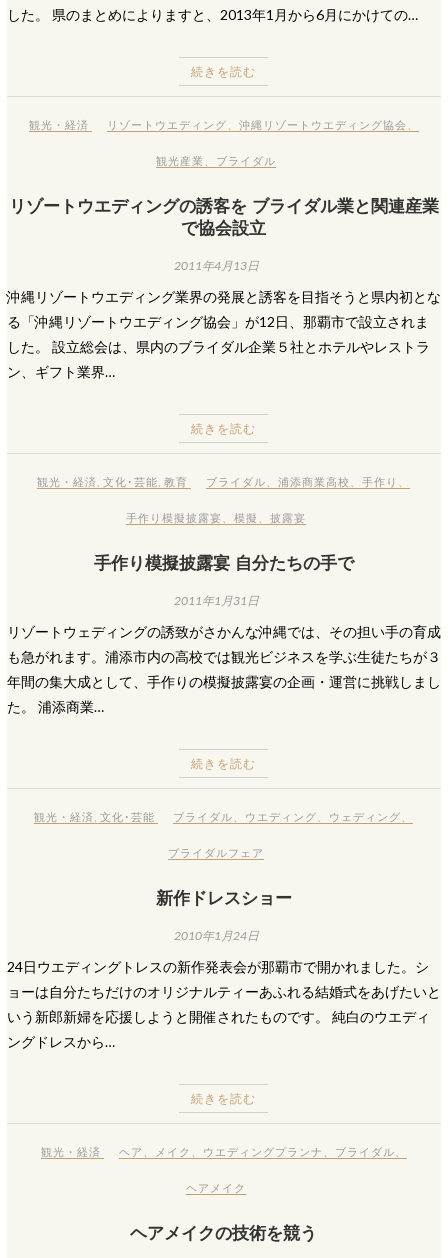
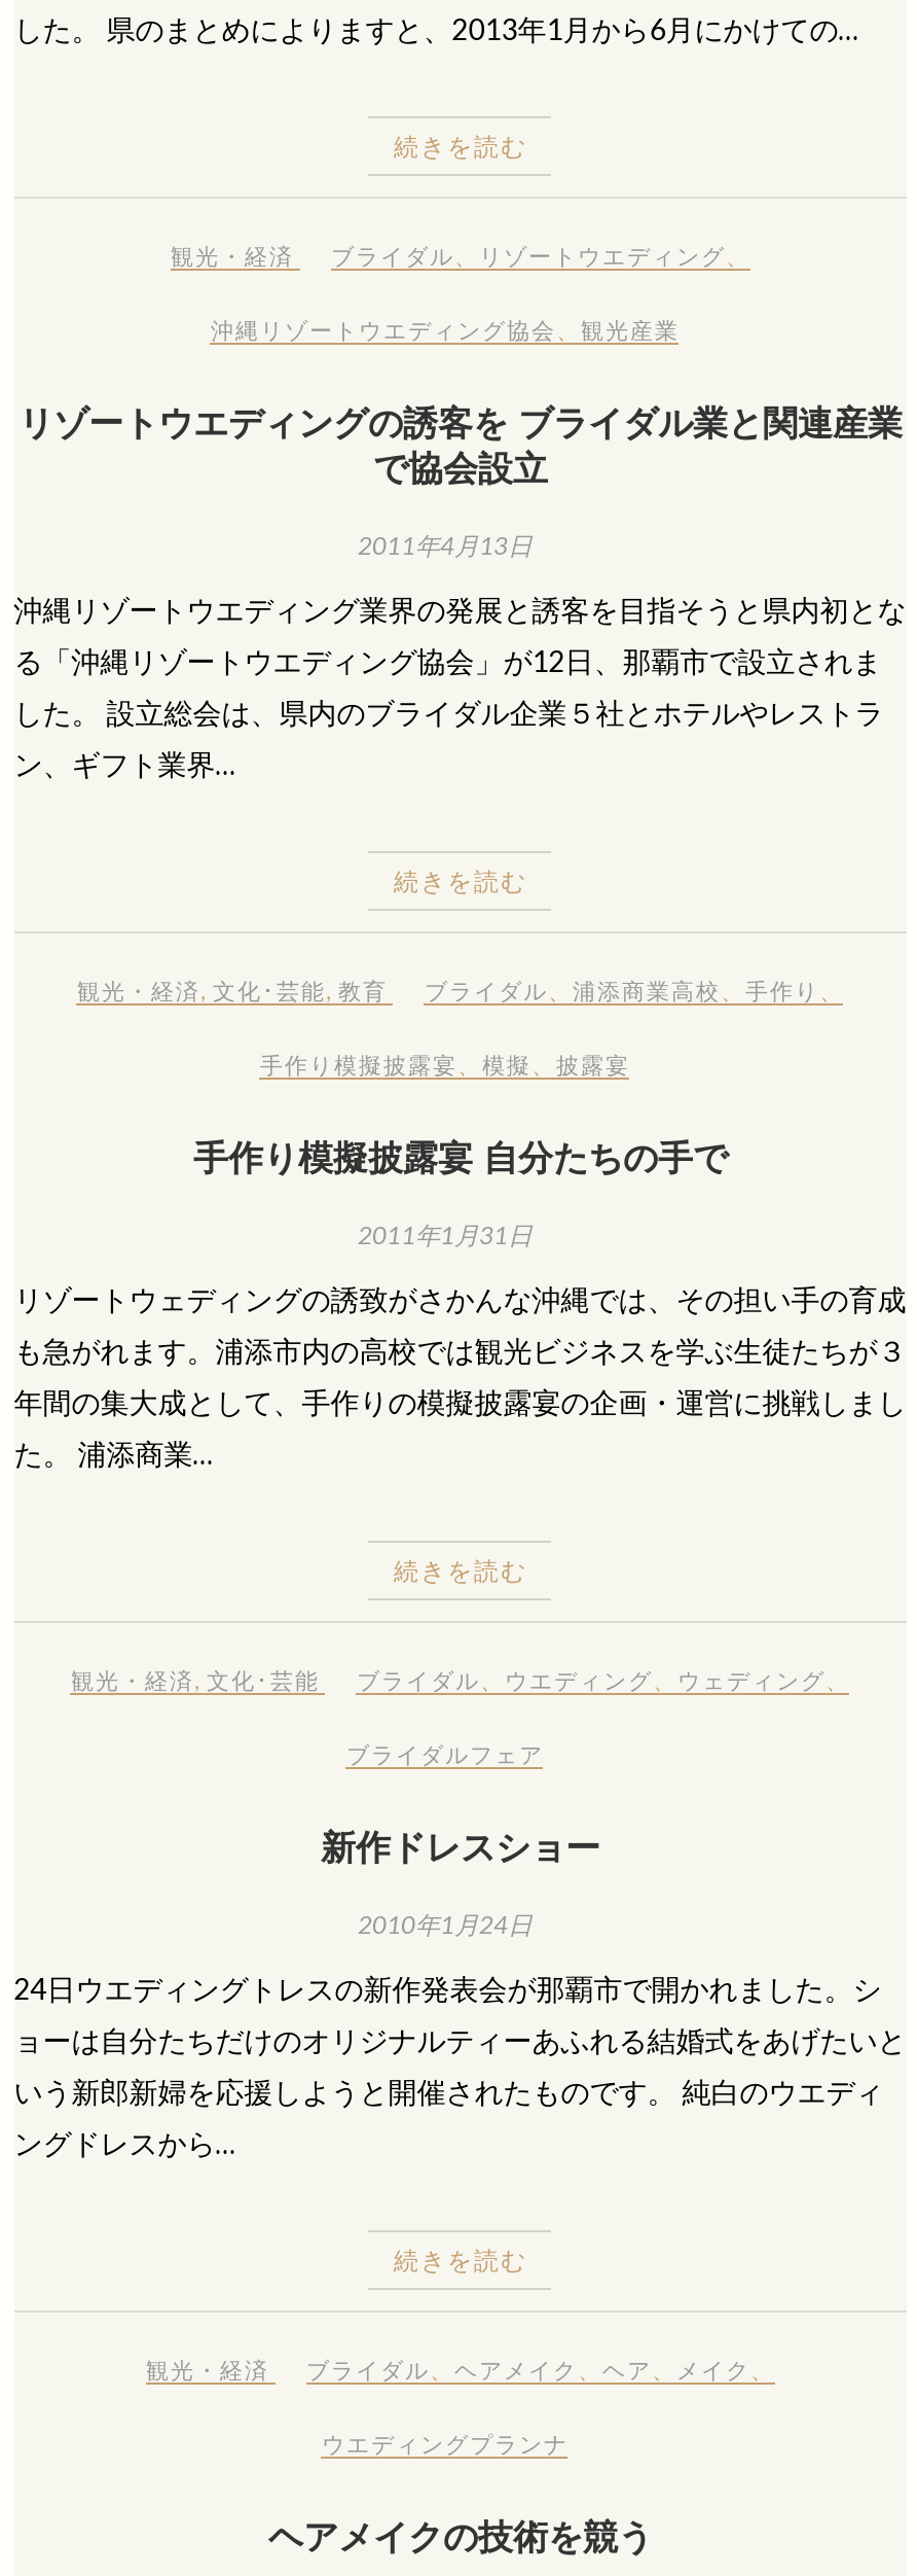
[107,118,419,131] リゾートウエディング、沖縄リゾートウエディング協会、 -> [331,243,750,269] ブライダル、リゾートウエディング、
[156,154,276,167] 観光産業、ブライダル -> [211,317,680,344] 沖縄リゾートウエディング協会、観光産業
[119,1145,407,1158] ヘア、メイク、ウエディングプランナ、ブライダル、 -> [306,2357,775,2383] ブライダル、ヘアメイク、ヘア、メイク、
[186,1181,246,1194] ヘアメイク -> [322,2431,568,2457] ウエディングプランナ

